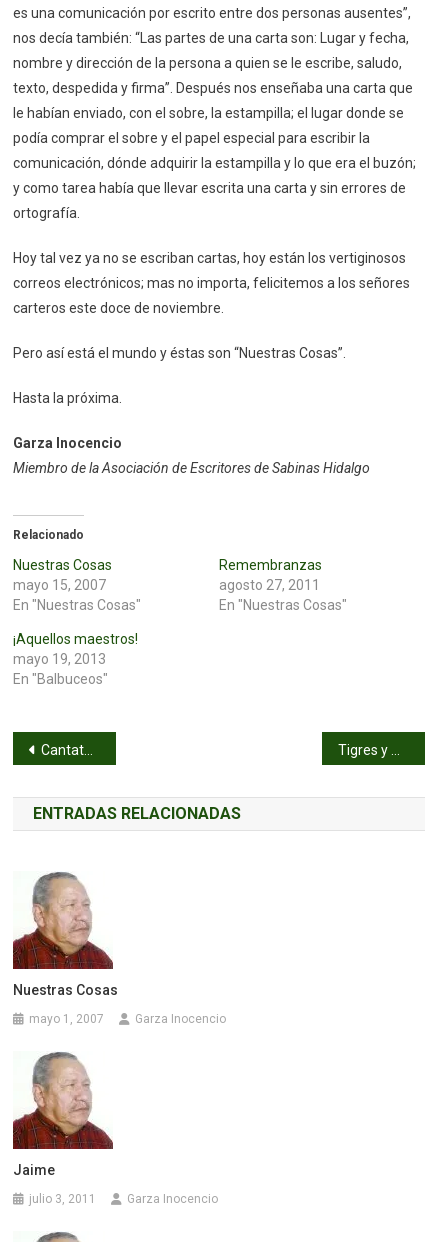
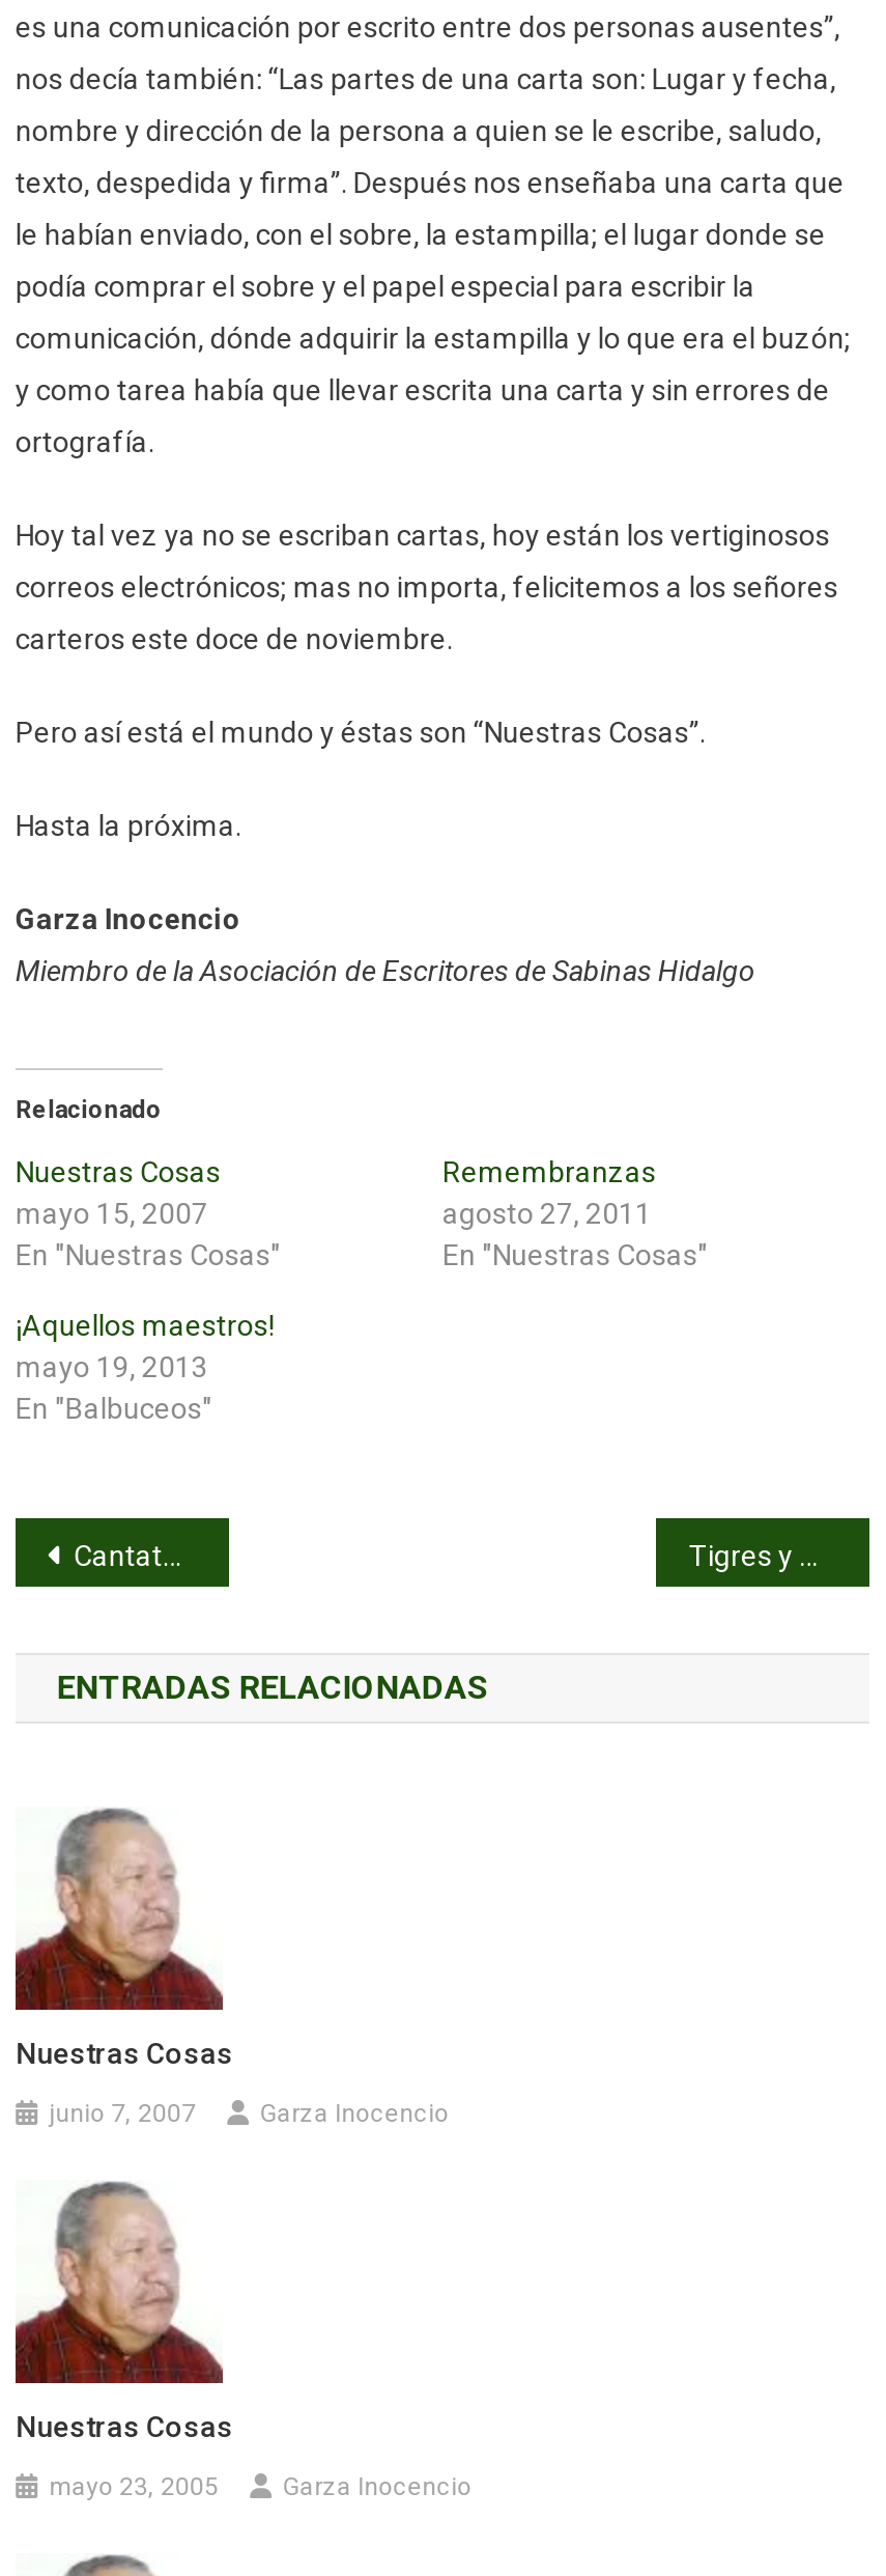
[29,1012,104,1026] mayo 1, 2007 -> [49,2099,196,2128] junio 7, 2007
[13,1162,55,1178] Jaime -> [16,2410,233,2443] Nuestras Cosas
[29,1192,96,1206] julio 3, 2011 -> [49,2472,219,2501] mayo 23, 2005

